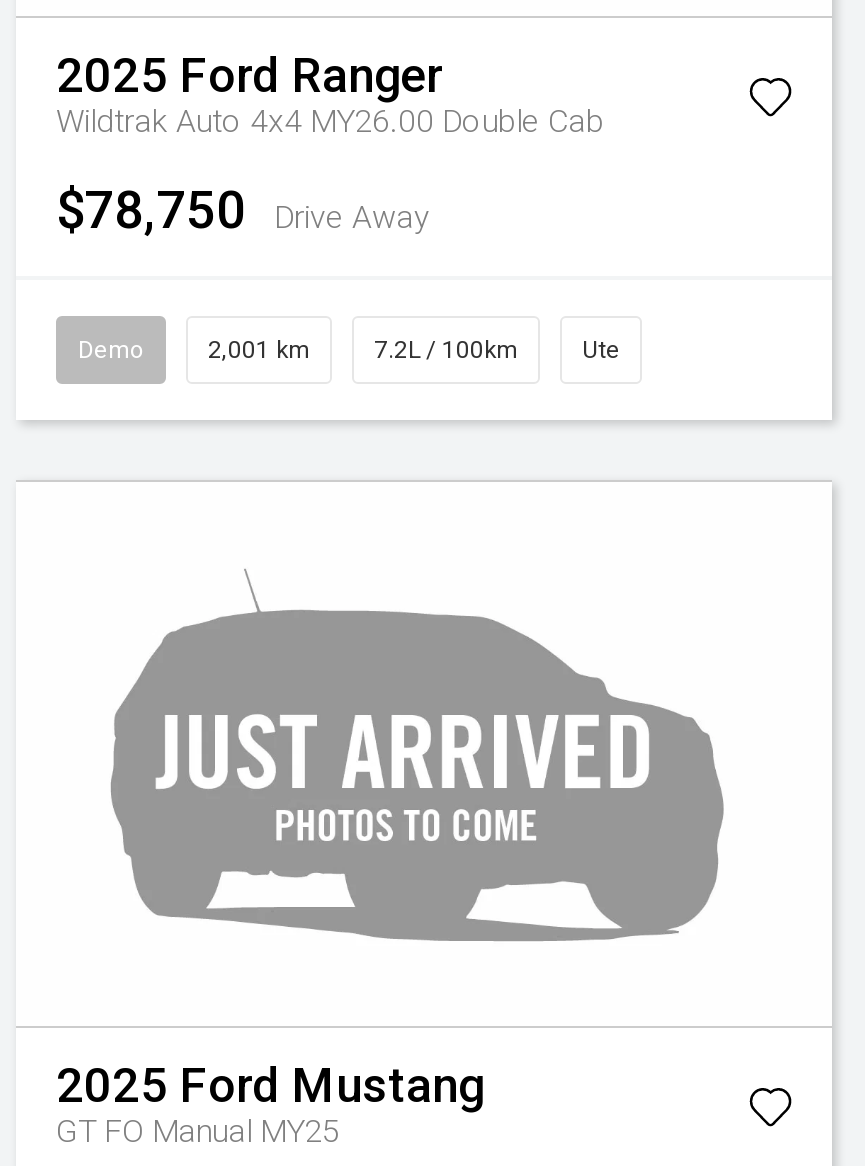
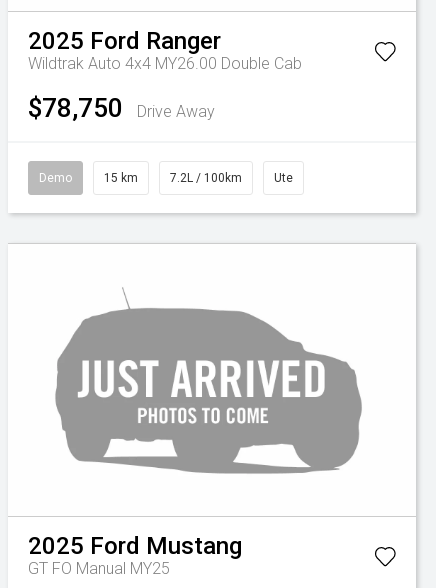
[208,336,310,364] 2,001 km -> [104,171,138,185] 15 km

